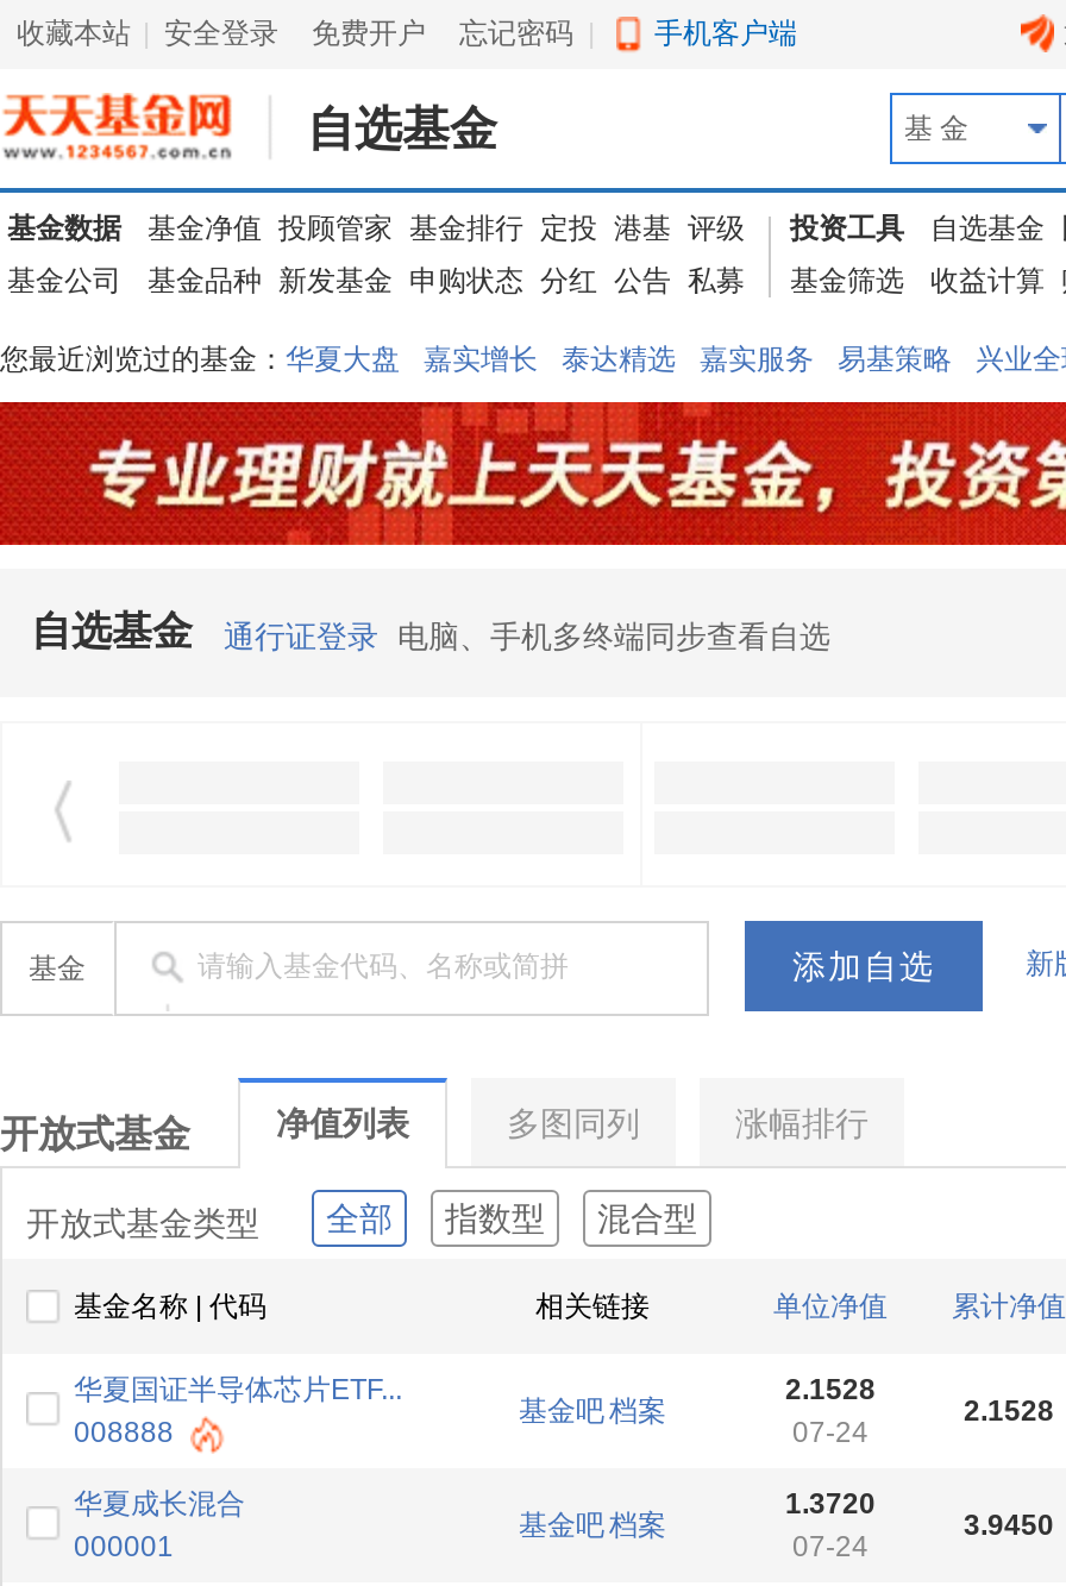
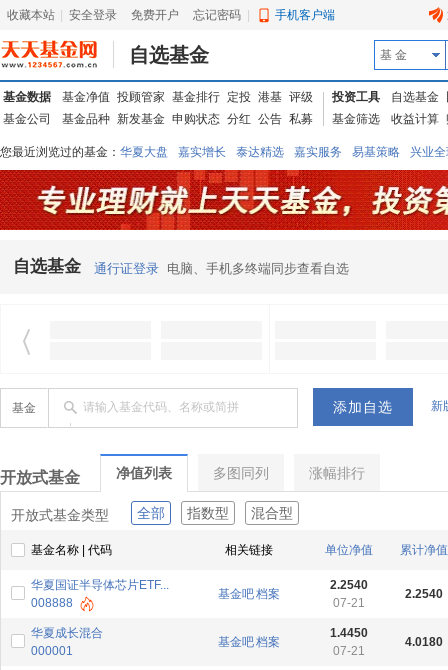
[785,1373,876,1406] 2.1528 -> [330,578,368,592] 2.2540
[964,1394,1054,1428] 2.1528 -> [405,587,443,601] 2.2540
[792,1416,869,1449] 07-24 -> [333,596,365,610] 07-21
[785,1487,876,1521] 1.3720 -> [330,626,368,640] 1.4450
[964,1509,1054,1542] 3.9450 -> [405,635,443,649] 4.0180
[792,1530,869,1563] 07-24 -> [333,644,365,658] 07-21

